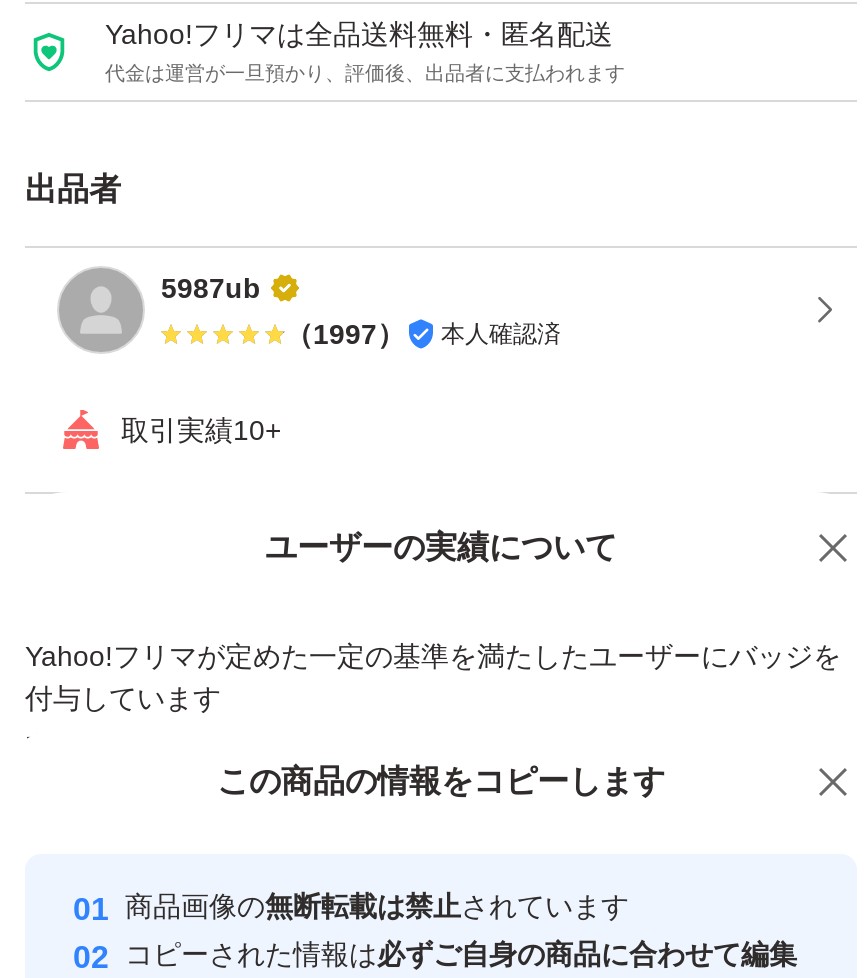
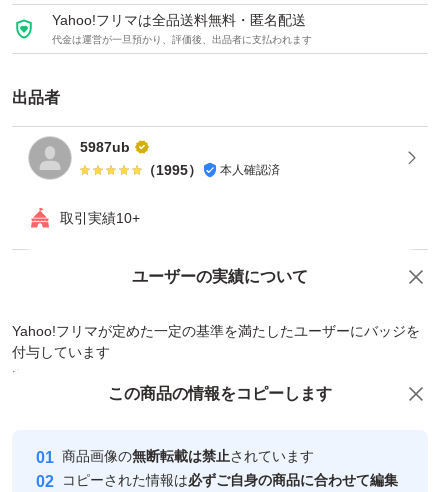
[285,318,561,350] （1997） 本人確認済 -> [142,162,280,178] （1995） 本人確認済

